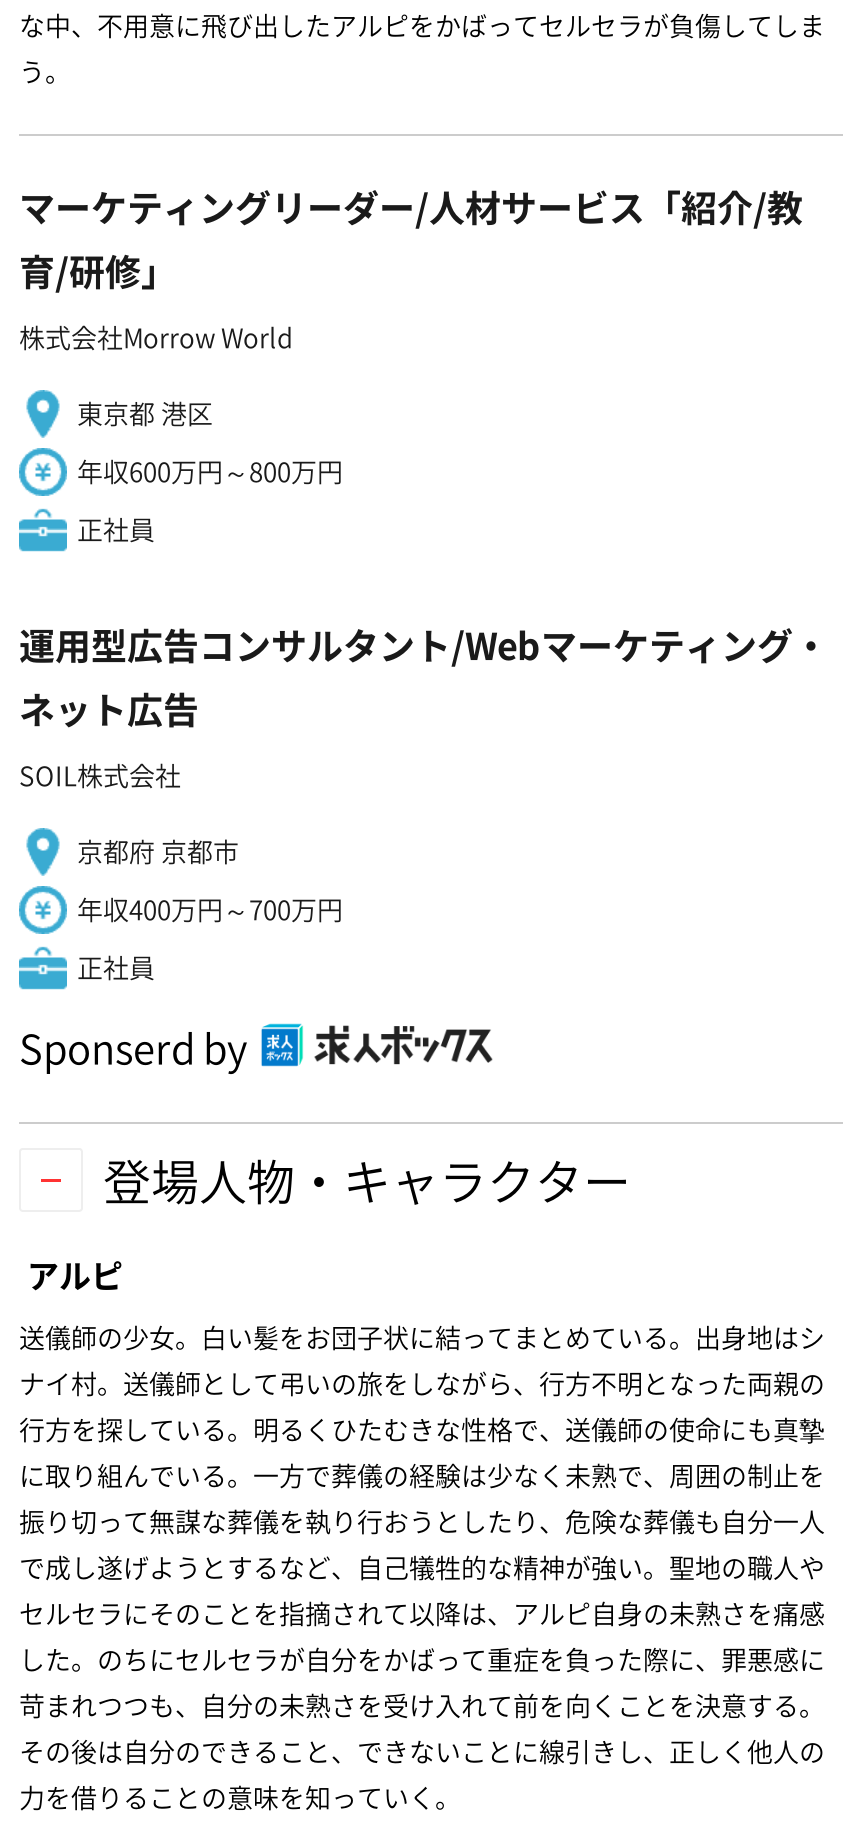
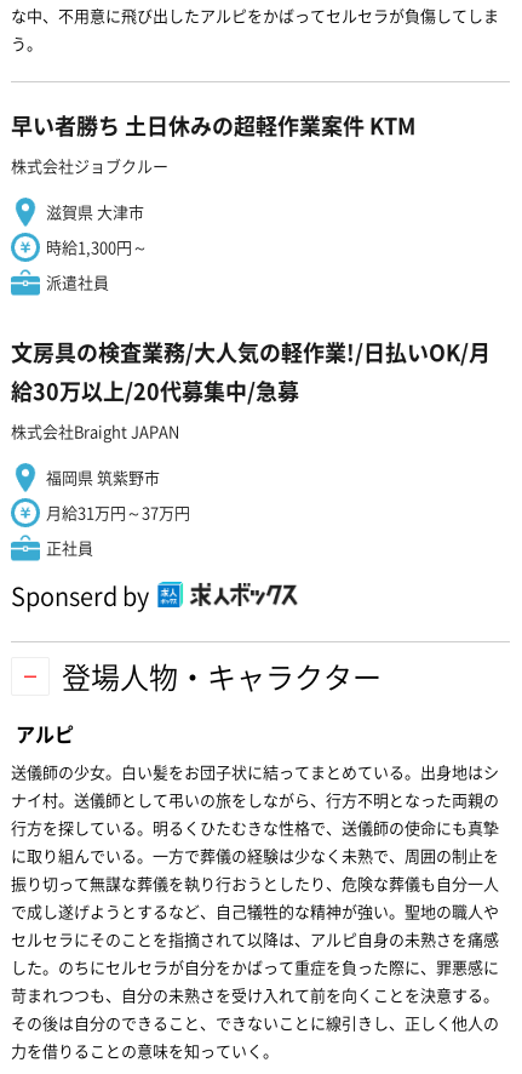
[19,180,803,356] マーケティングリーダー/人材サービス「紹介/教 | 育/研修」 | 株式会社Morrow World -> [11,109,415,177] 早い者勝ち 土日休みの超軽作業案件 KTM | 株式会社ジョブクルー
[77,394,213,432] 東京都 港区 -> [46,200,144,223] 滋賀県 大津市
[77,452,343,490] 年収600万円～800万円 -> [46,235,148,258] 時給1,300円～
[77,510,155,548] 正社員 -> [46,270,109,293] 派遣社員
[19,618,829,794] 運用型広告コンサルタント/Webマーケティング・ | ネット広告 | SOIL株式会社 -> [11,336,491,442] 文房具の検査業務/大人気の軽作業!/日払いOK/月 | 給30万以上/20代募集中/急募 | 株式会社Braight JAPAN
[77,832,239,870] 京都府 京都市 -> [46,465,160,489] 福岡県 筑紫野市
[77,890,343,928] 年収400万円～700万円 -> [46,501,190,524] 月給31万円～37万円

